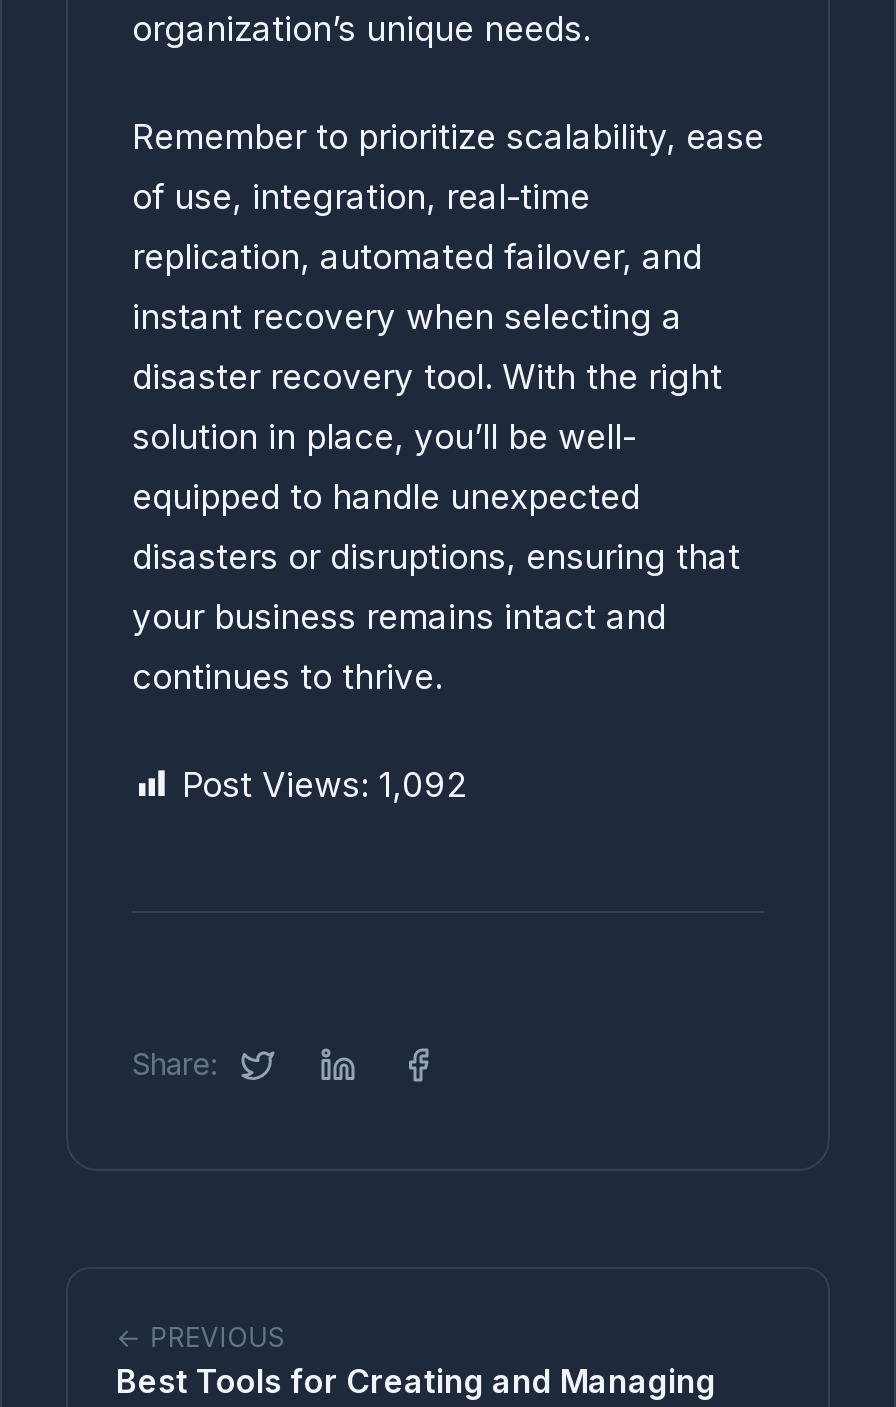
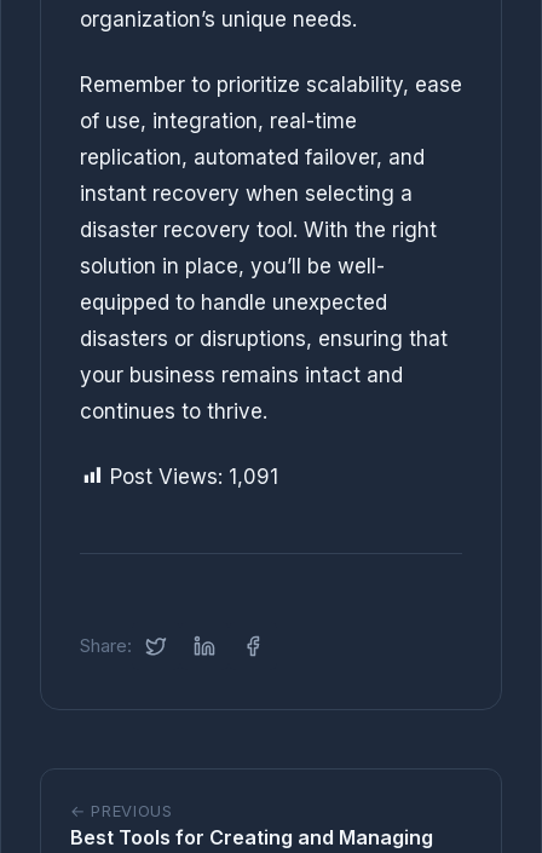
[182,765,466,805] Post Views: 1,092 -> [110,465,278,489] Post Views: 1,091

